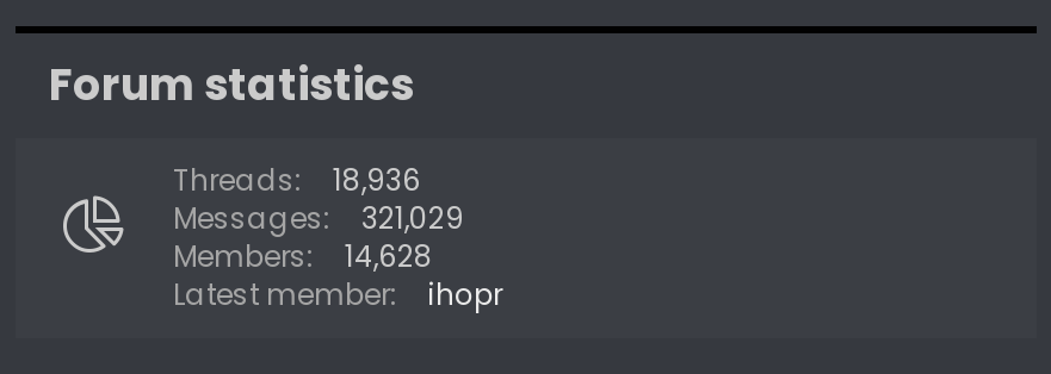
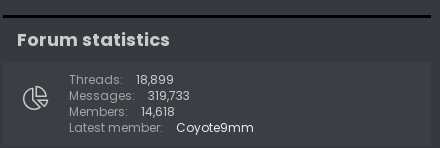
[173,160,421,200] Threads 18,936 -> [69,71,174,88] Threads 18,899
[173,198,464,238] Messages 321,029 -> [69,87,190,104] Messages 319,733
[173,236,433,276] Members 14,628 -> [69,103,175,120] Members 14,618
[428,274,502,314] ihopr -> [176,119,254,136] Coyote9mm

